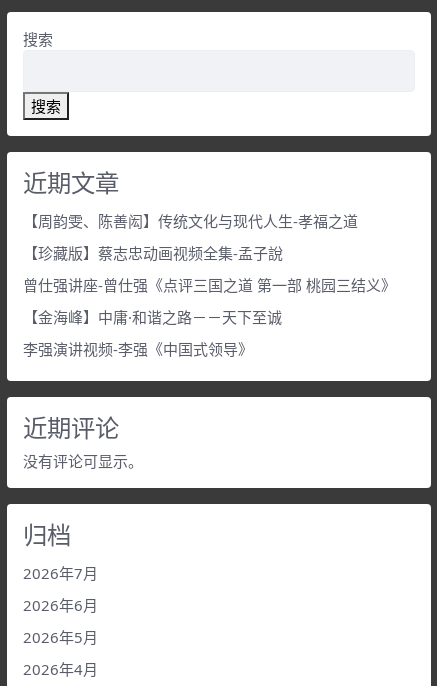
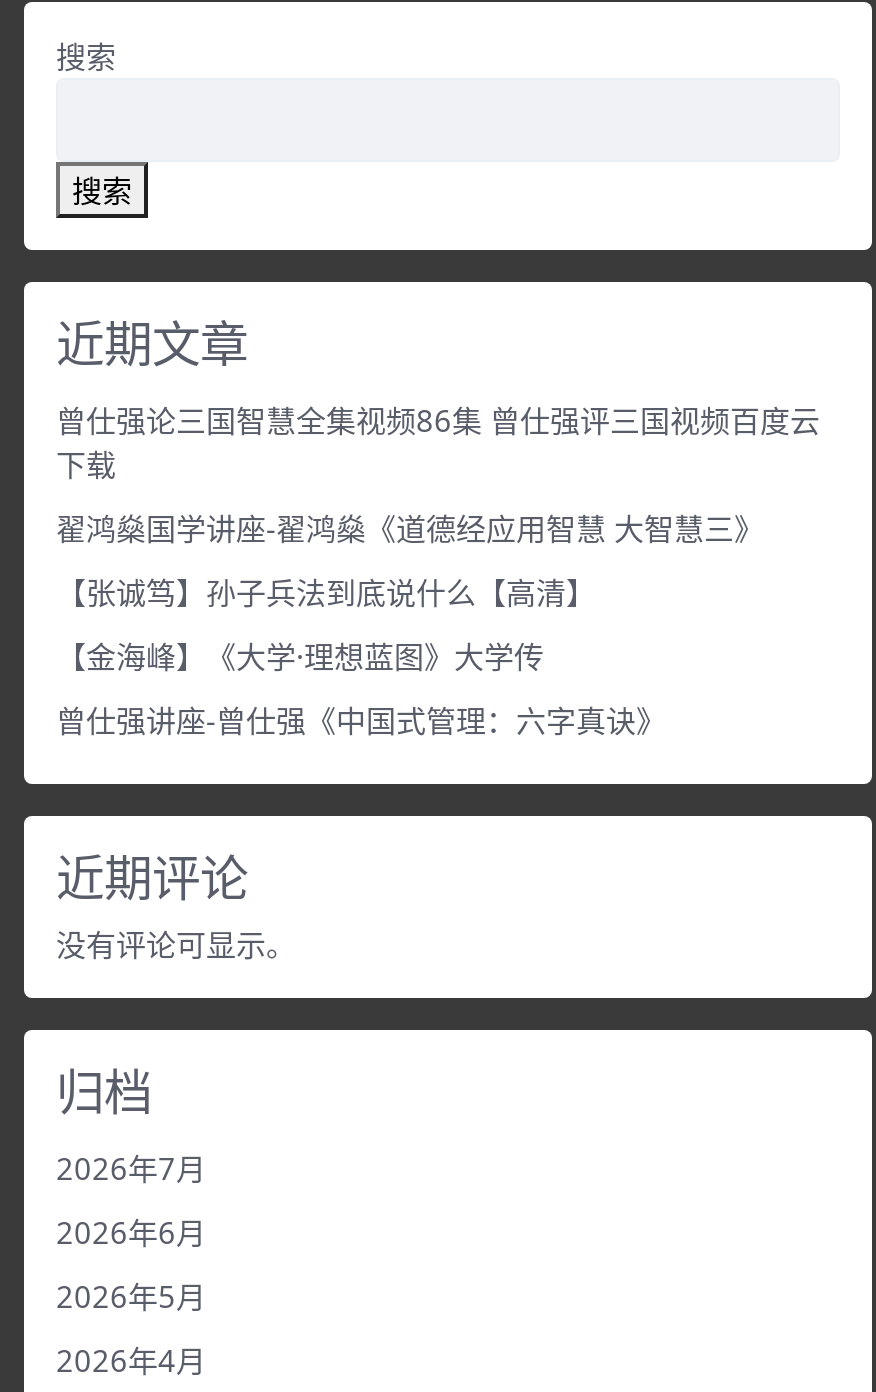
[23,211,358,231] 【周韵雯、陈善闳】传统文化与现代人生-孝福之道 -> [56,400,820,484] 曾仕强论三国智慧全集视频86集 曾仕强评三国视频百度云 | 下载
[23,243,283,263] 【珍藏版】蔡志忠动画视频全集-孟子說 -> [56,508,764,548] 翟鸿燊国学讲座-翟鸿燊《道德经应用智慧 大智慧三》
[23,275,396,295] 曾仕强讲座-曾仕强《点评三国之道 第一部 桃园三结义》 -> [56,572,596,612] 【张诚笃】孙子兵法到底说什么【高清】
[23,307,282,327] 【金海峰】中庸·和谐之路－－天下至诚 -> [56,636,544,676] 【金海峰】《大学·理想蓝图》大学传
[23,339,253,359] 李强演讲视频-李强《中国式领导》 -> [56,700,666,740] 曾仕强讲座-曾仕强《中国式管理：六字真诀》

